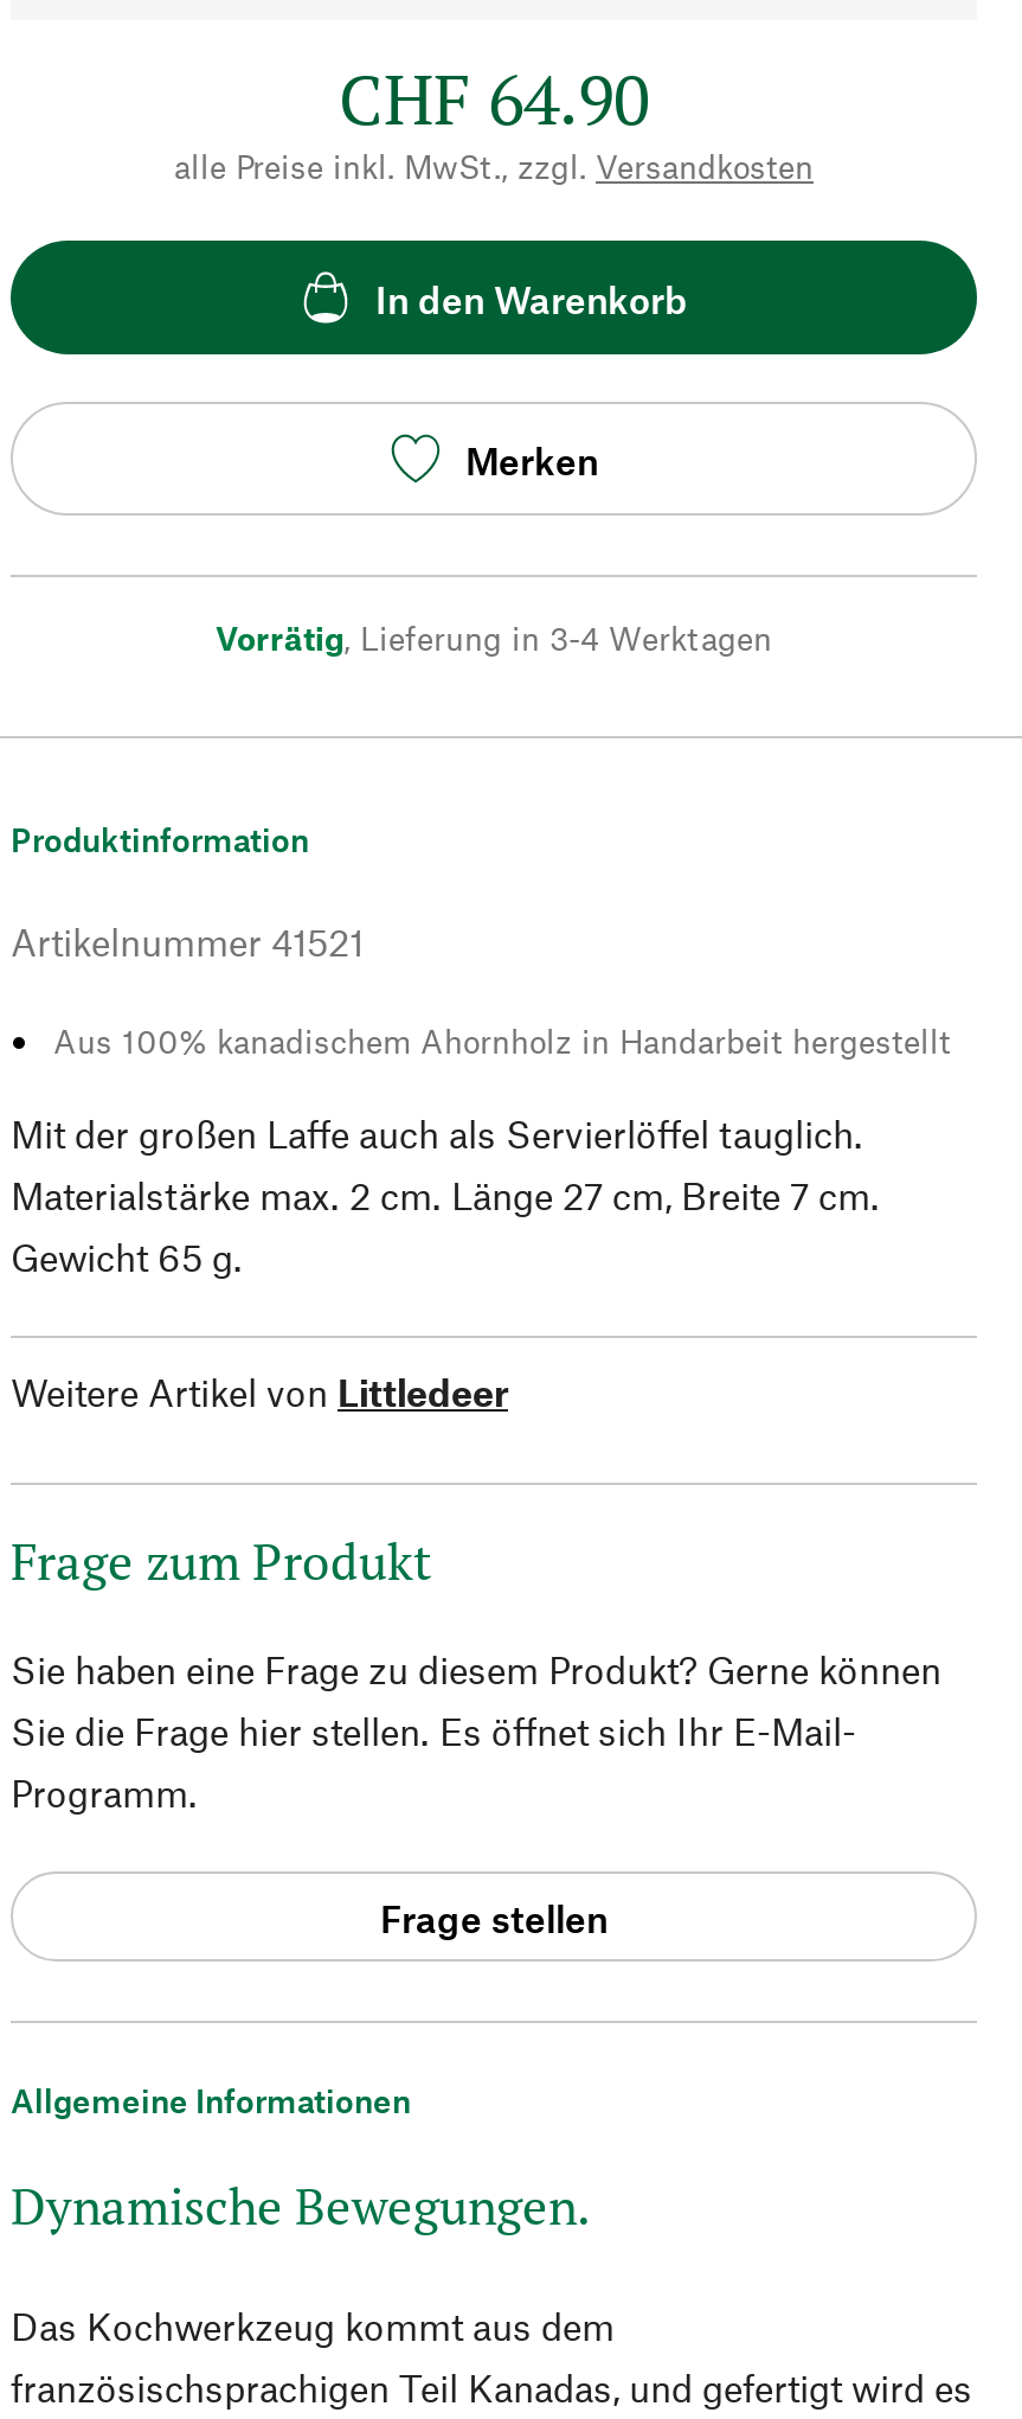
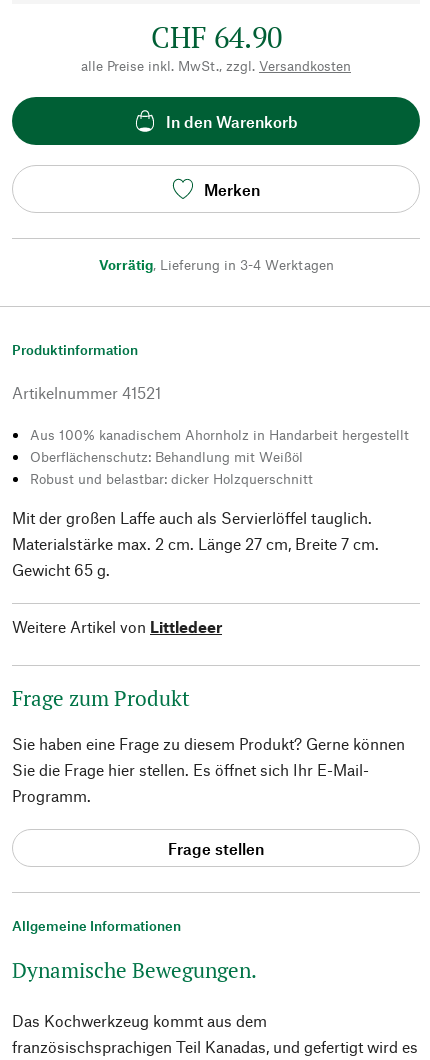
none -> [30,448,313,487] Oberflächenschutz: Behandlung mit Weißöl | Robust und belastbar: dicker Holzquerschnitt

